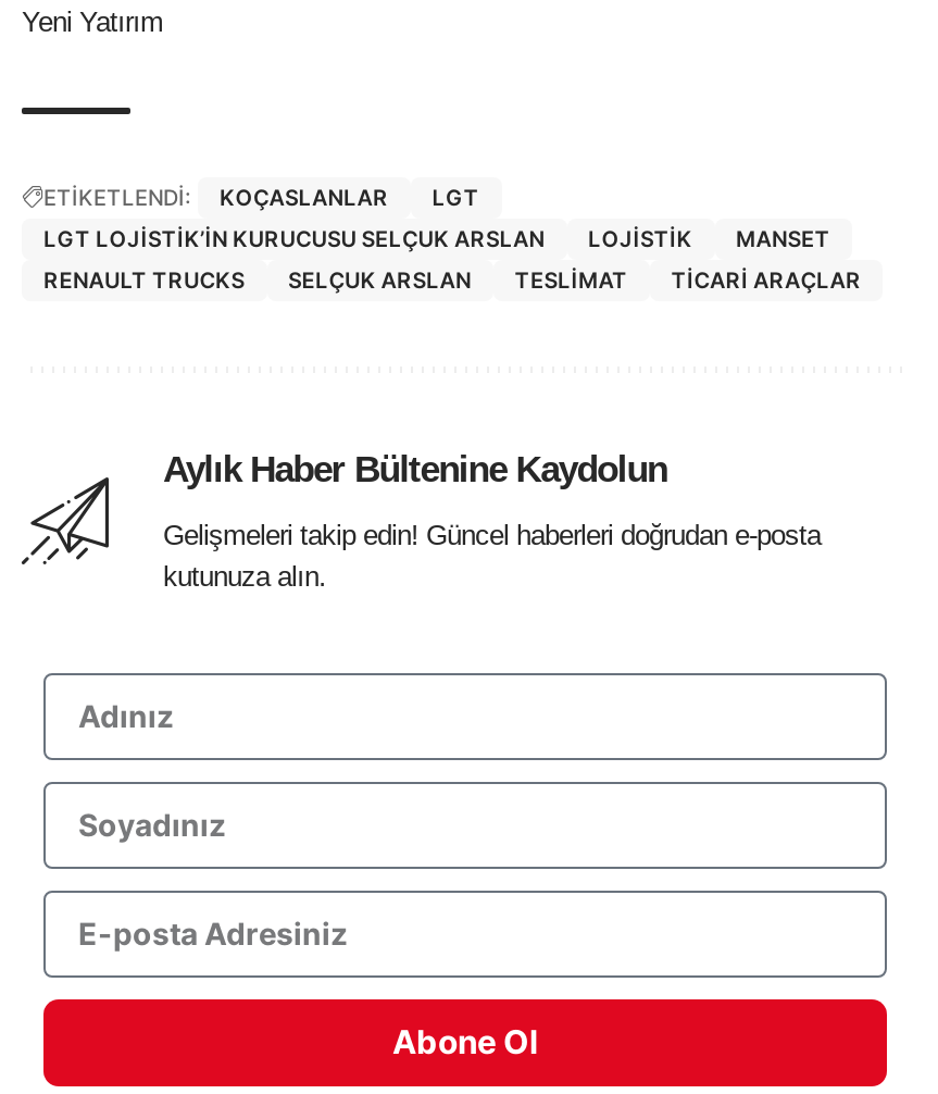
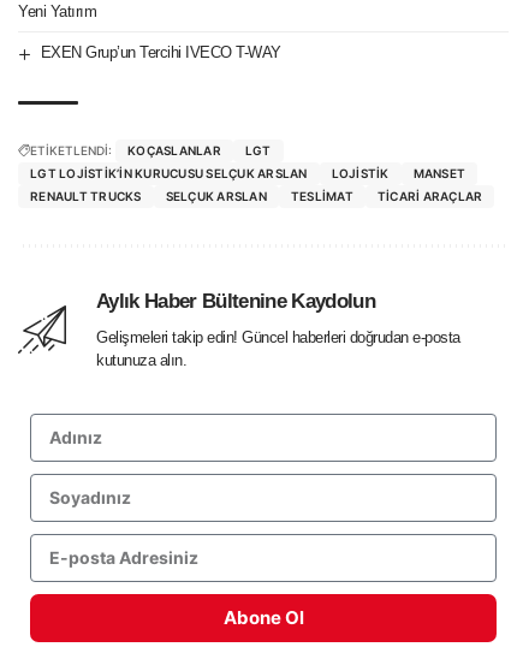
none -> [40,44,281,62] EXEN Grup’un Tercihi IVECO T-WAY

